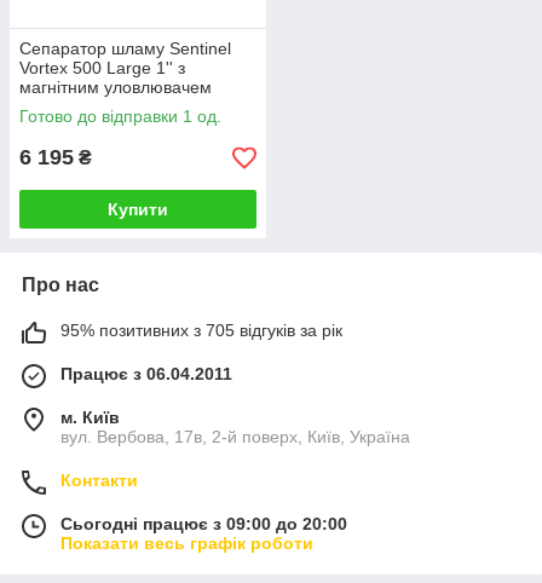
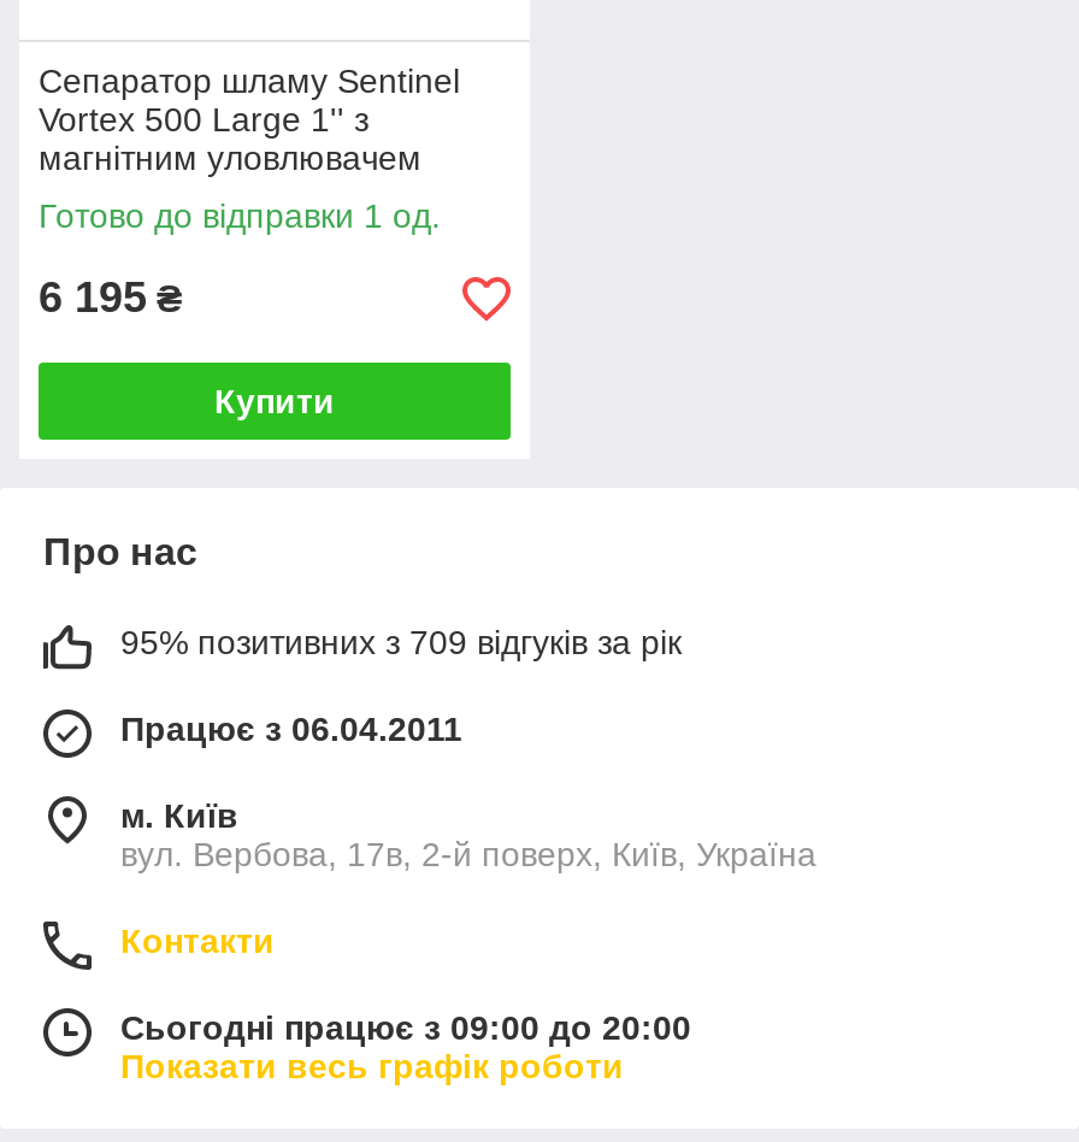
[60,321,342,340] 95% позитивних з 705 відгуків за рік -> [120,623,682,661] 95% позитивних з 709 відгуків за рік

